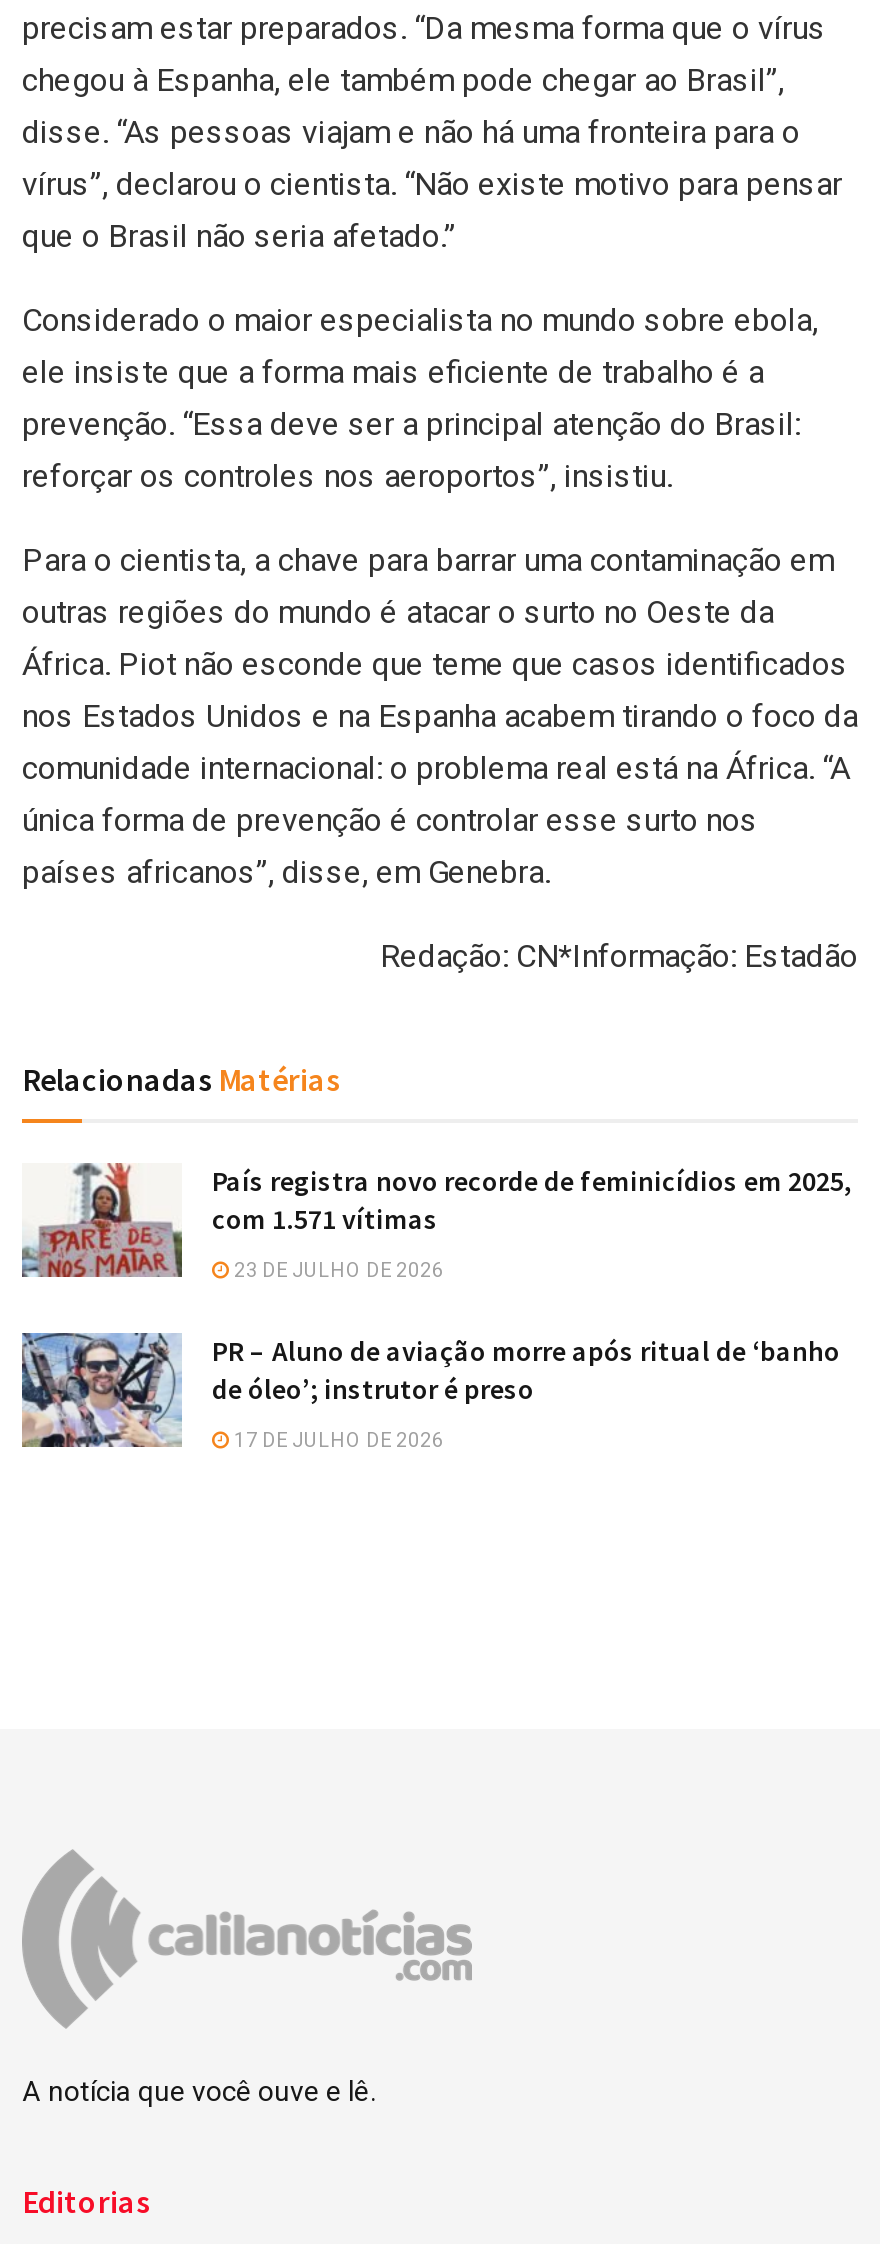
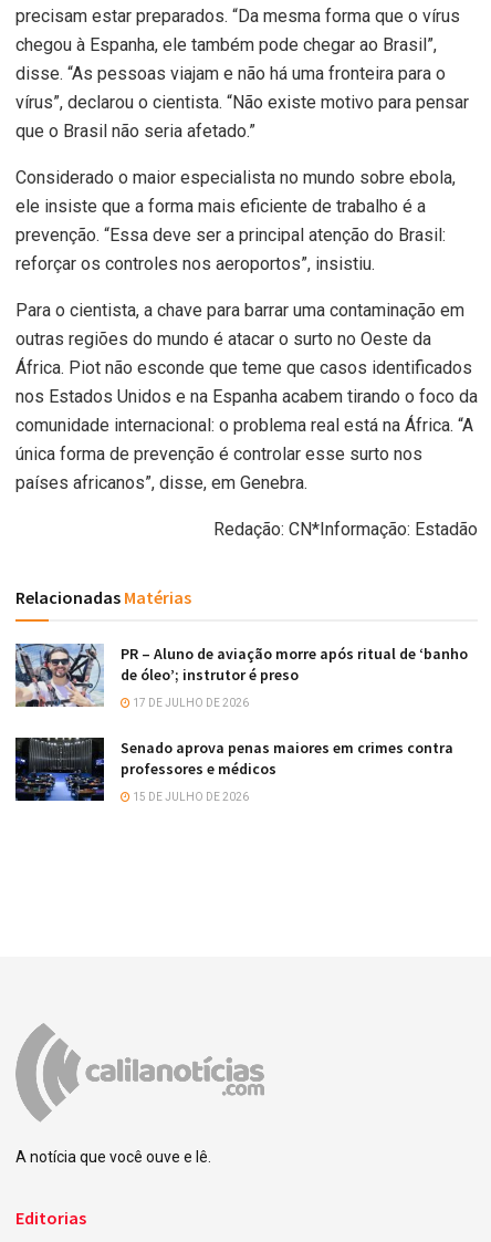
[20,1161,852,1281] [image] | País registra novo recorde de feminicídios em 2025, | com 1.571 vítimas | 23 DE JULHO DE 2026 -> none
moved [18,1329,840,1451] -> [13,641,468,709]: [image] | PR – Aluno de aviação morre após ritual de ‘banho | de óleo’; instrutor é preso | 17 DE JULHO DE 2026
none -> [14,737,453,803] [image] | Senado aprova penas maiores em crimes contra | professores e médicos | 15 DE JULHO DE 2026

